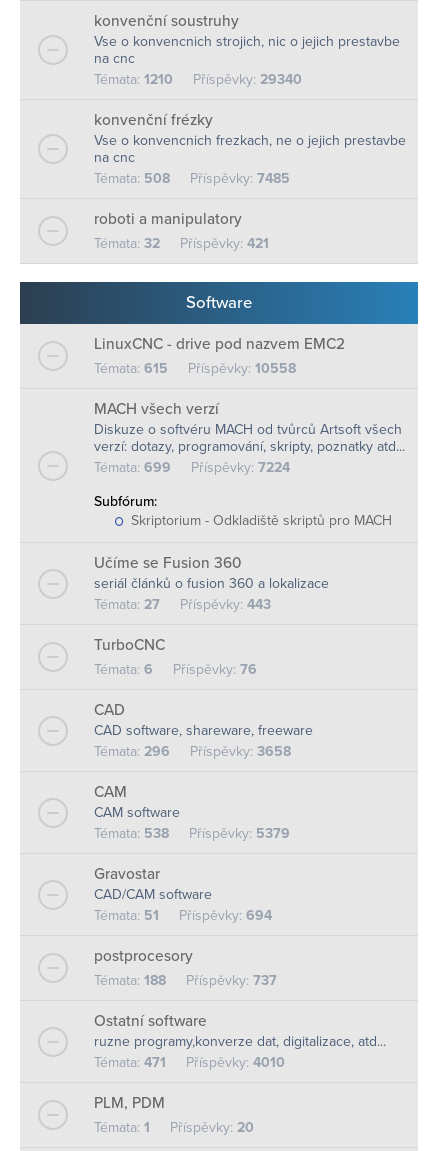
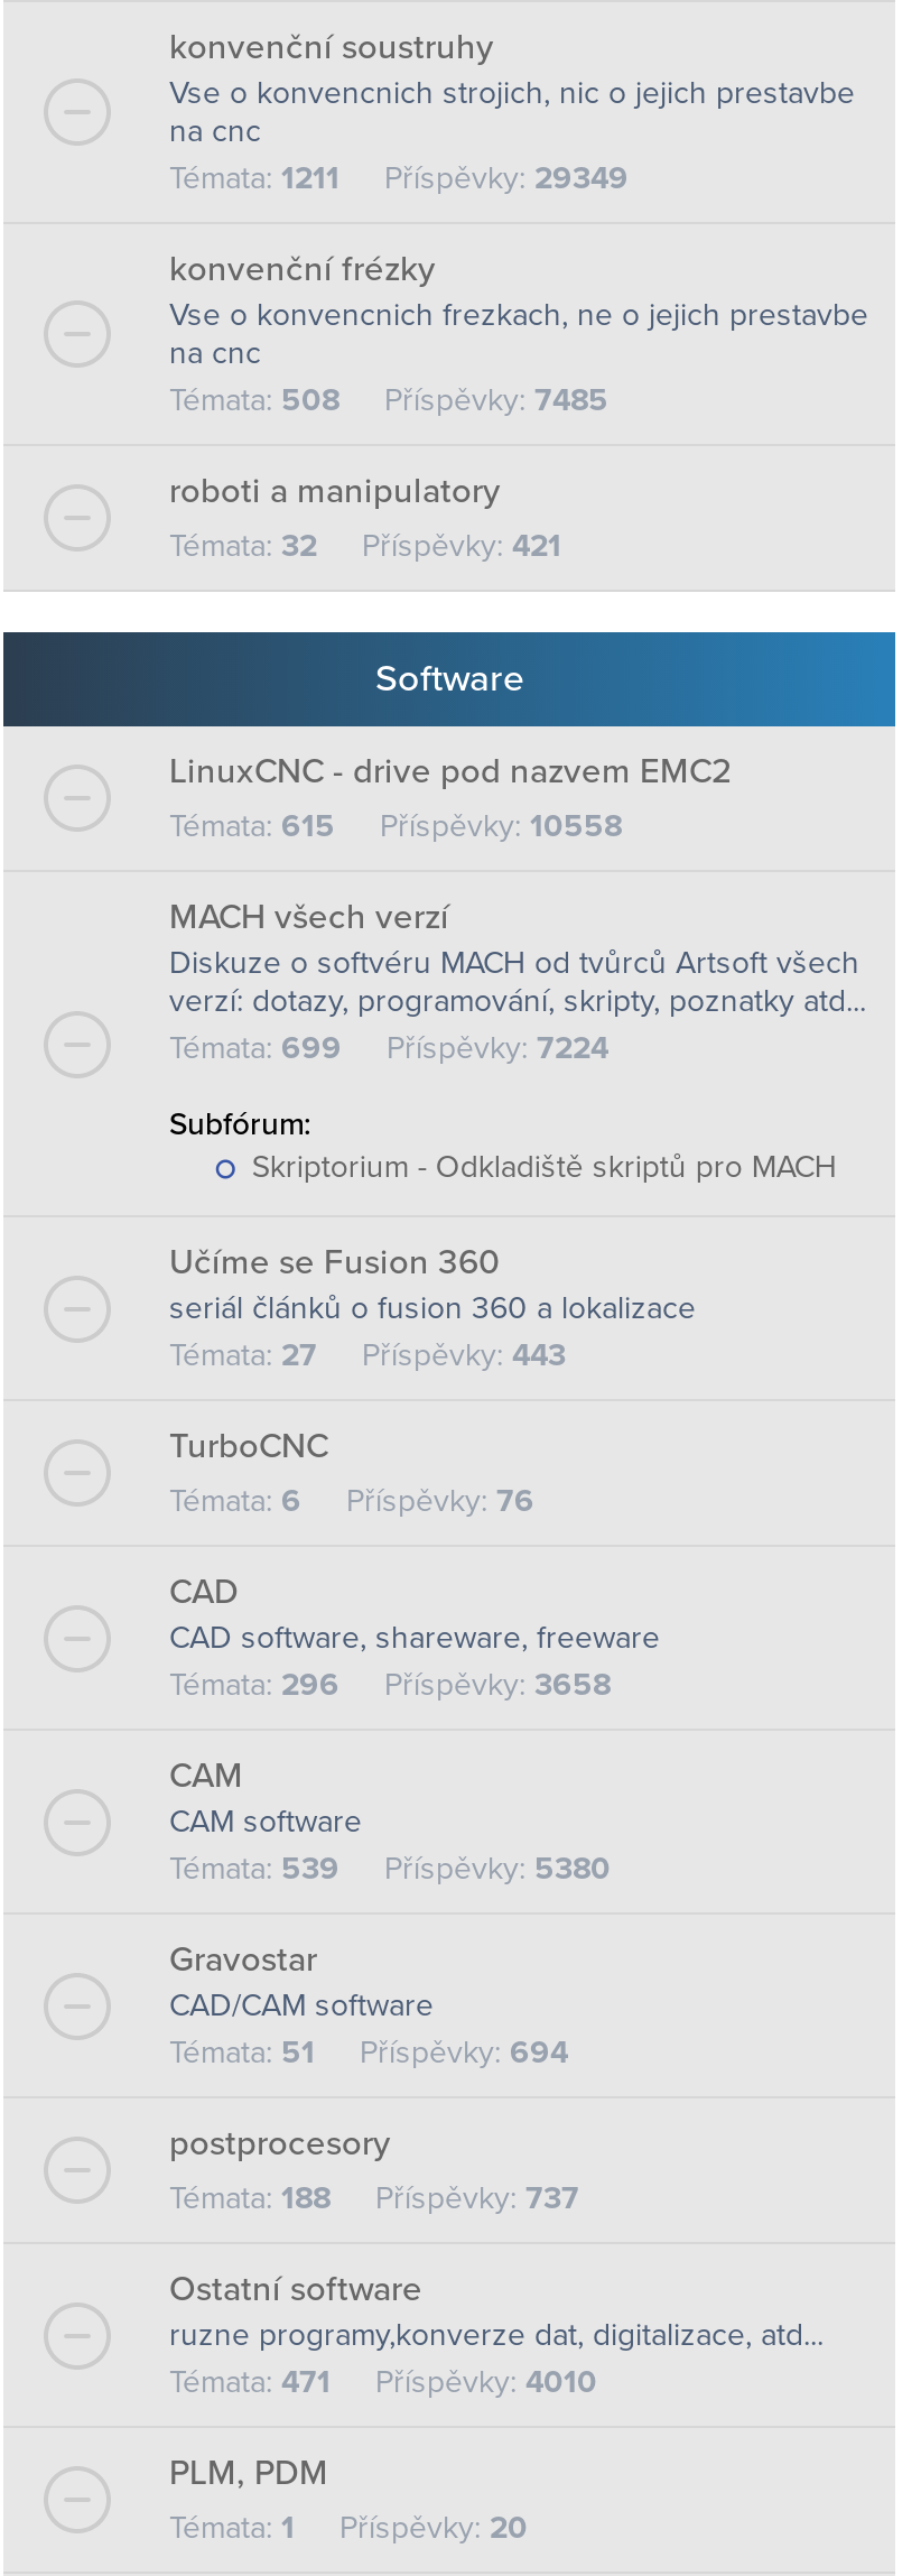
[94,71,302,88] Témata: 1210 Příspěvky: 29340 -> [169,159,629,197] Témata: 1211 Příspěvky: 29349
[94,825,290,842] Témata: 538 Příspěvky: 5379 -> [169,1850,611,1888] Témata: 539 Příspěvky: 5380

